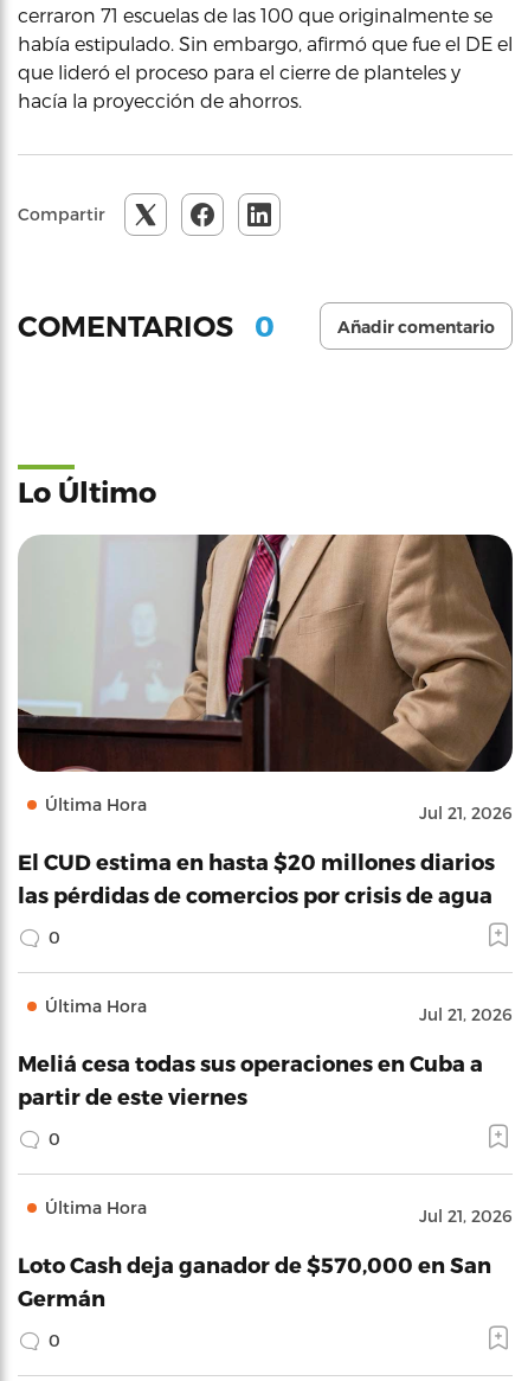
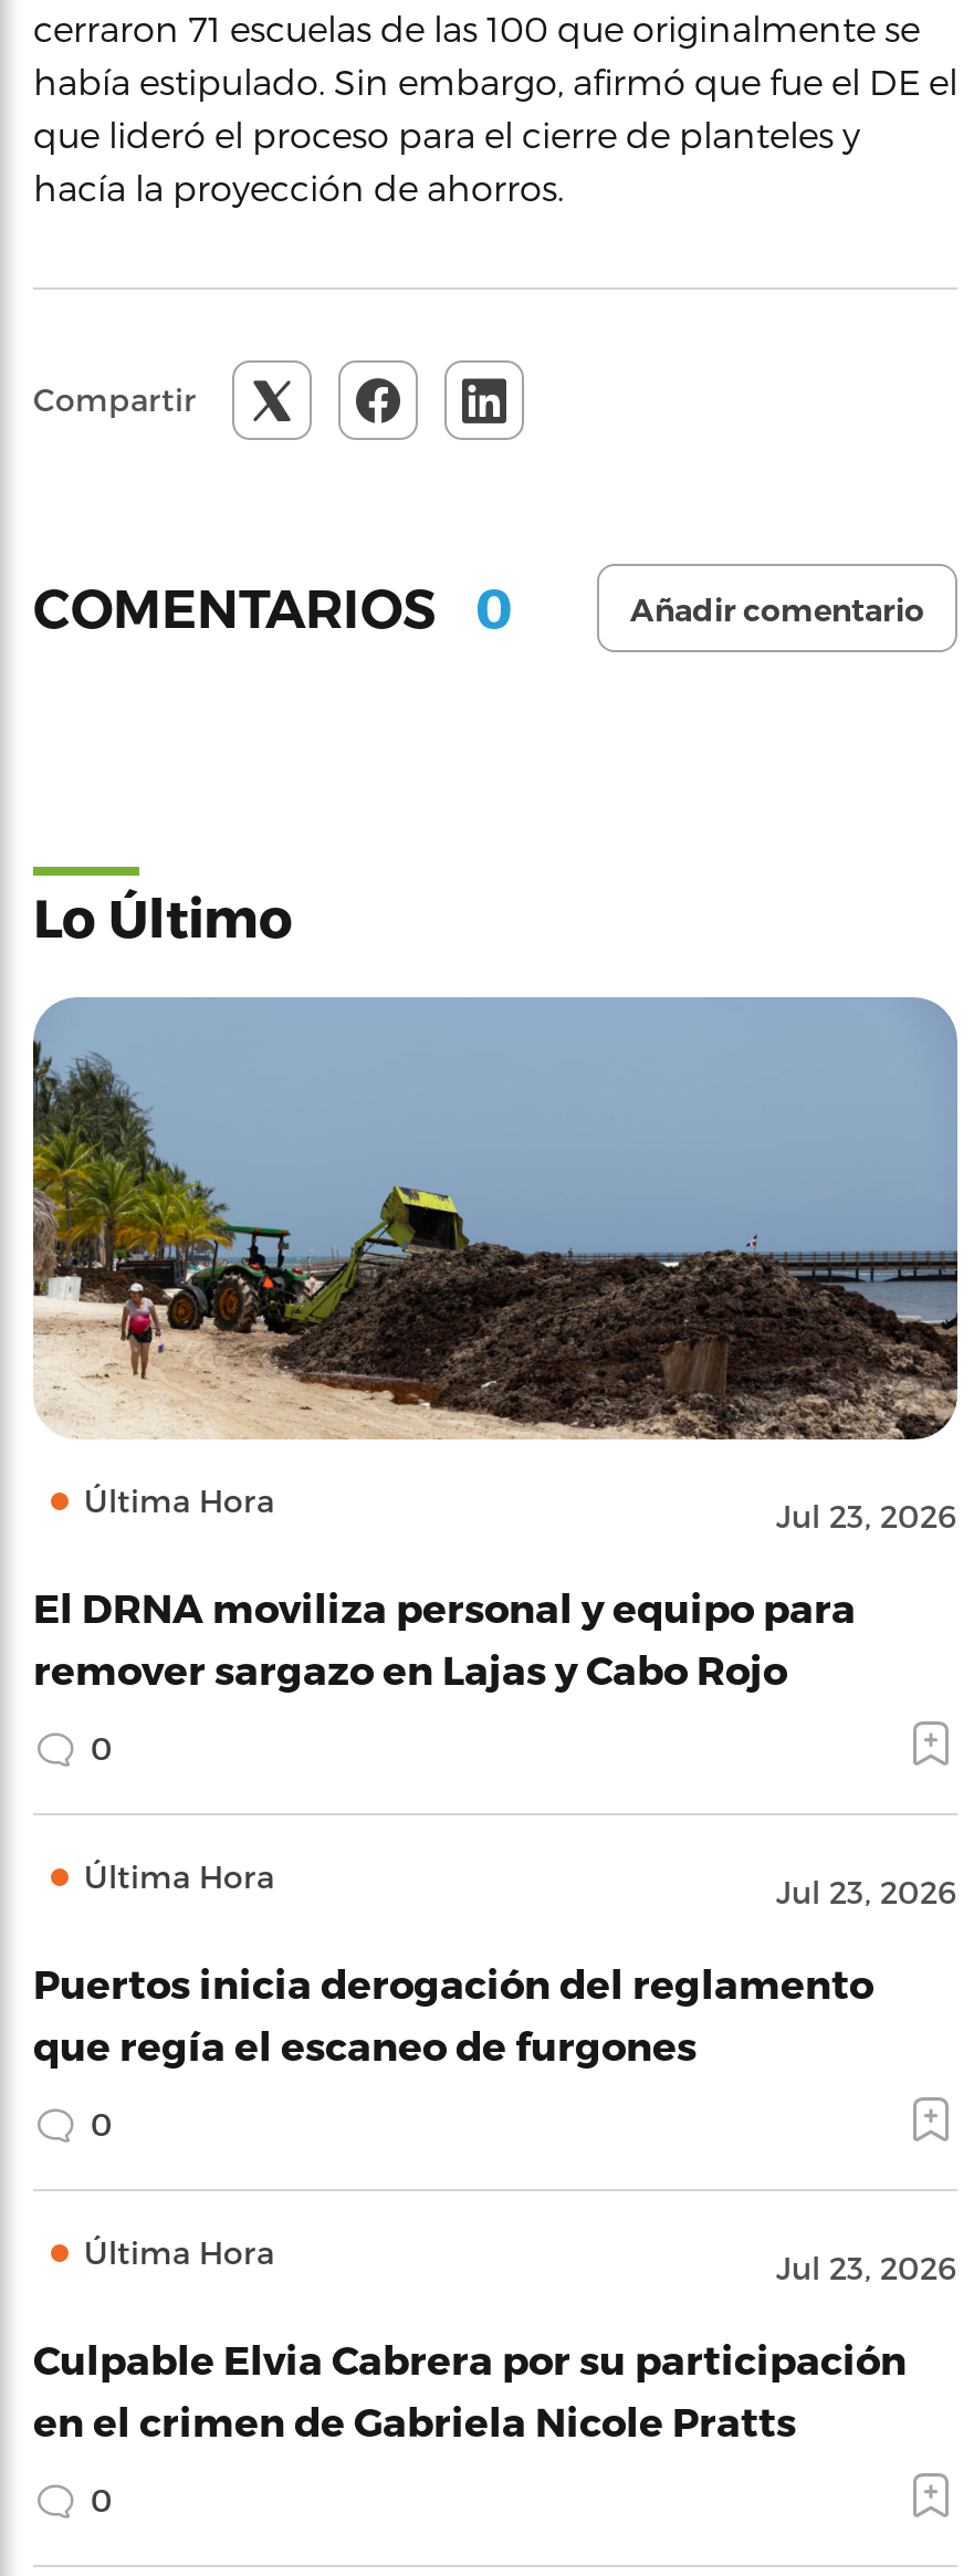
[17,533,514,823] [image] | Jul 21, 2026 -> [31,997,960,1535] [image] | Jul 23, 2026
[18,849,495,907] El CUD estima en hasta $20 millones diarios | las pérdidas de comercios por crisis de agua -> [33,1583,856,1692] El DRNA moviliza personal y equipo para | remover sargazo en Lajas y Cabo Rojo
[419,1004,513,1024] Jul 21, 2026 -> [776,1873,957,1910] Jul 23, 2026
[18,1050,483,1108] Meliá cesa todas sus operaciones en Cuba a | partir de este viernes -> [33,1959,873,2067] Puertos inicia derogación del reglamento | que regía el escaneo de furgones
[419,1206,513,1226] Jul 21, 2026 -> [776,2249,957,2286] Jul 23, 2026
[18,1252,491,1310] Loto Cash deja ganador de $570,000 en San | Germán -> [33,2335,907,2443] Culpable Elvia Cabrera por su participación | en el crimen de Gabriela Nicole Pratts

